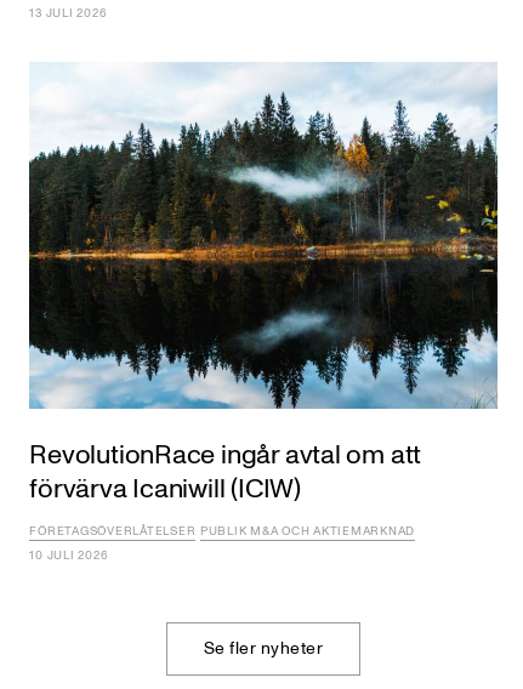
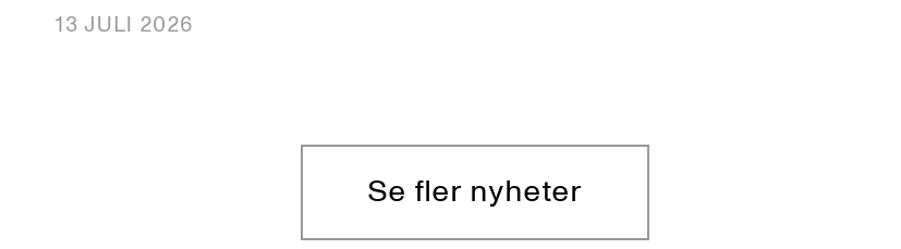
[28,62,499,564] [image] | RevolutionRace ingår avtal om att | förvärva Icaniwill (ICIW) | FÖRETAGSÖVERLÅTELSER PUBLIK M&A OCH AKTIEMARKNAD | 10 JULI 2026 -> none

